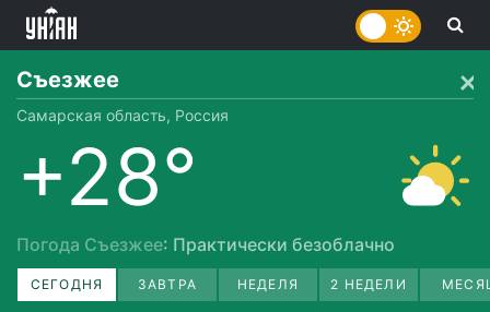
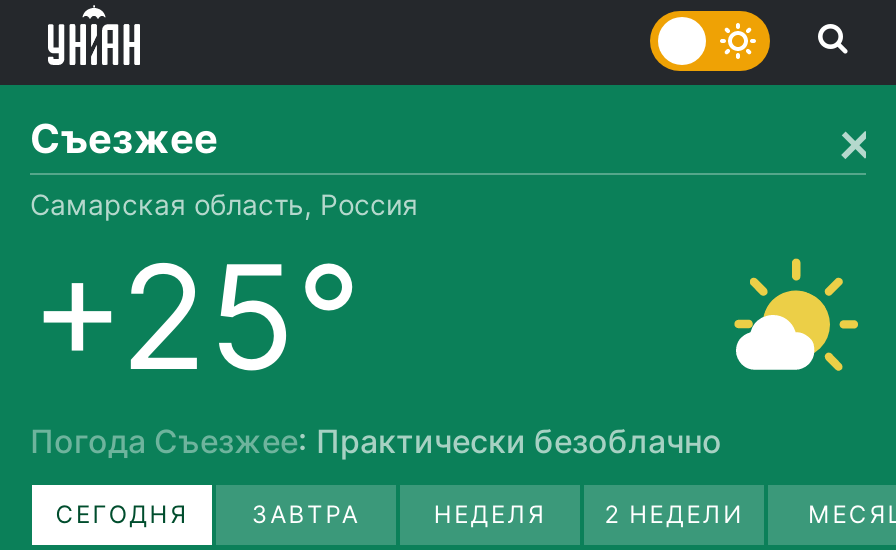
[16,129,198,224] +28° -> [30,229,362,403] +25°

